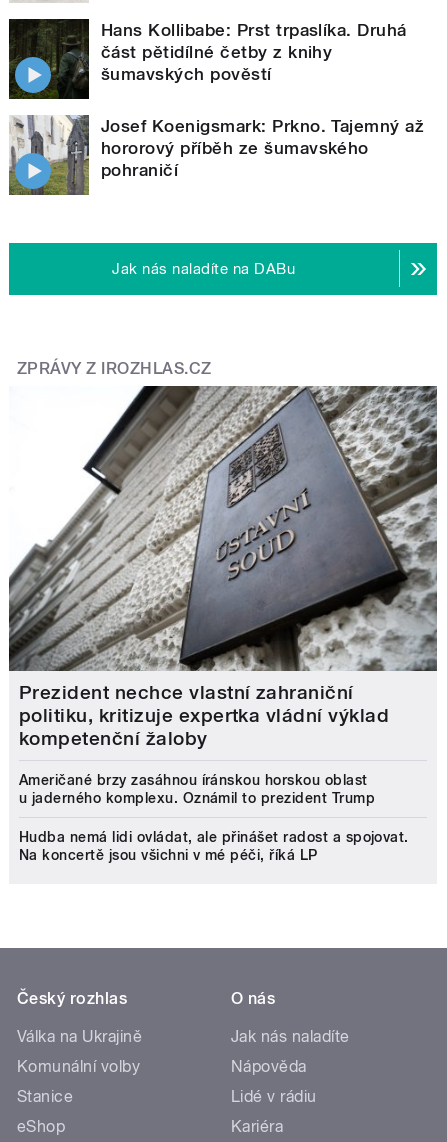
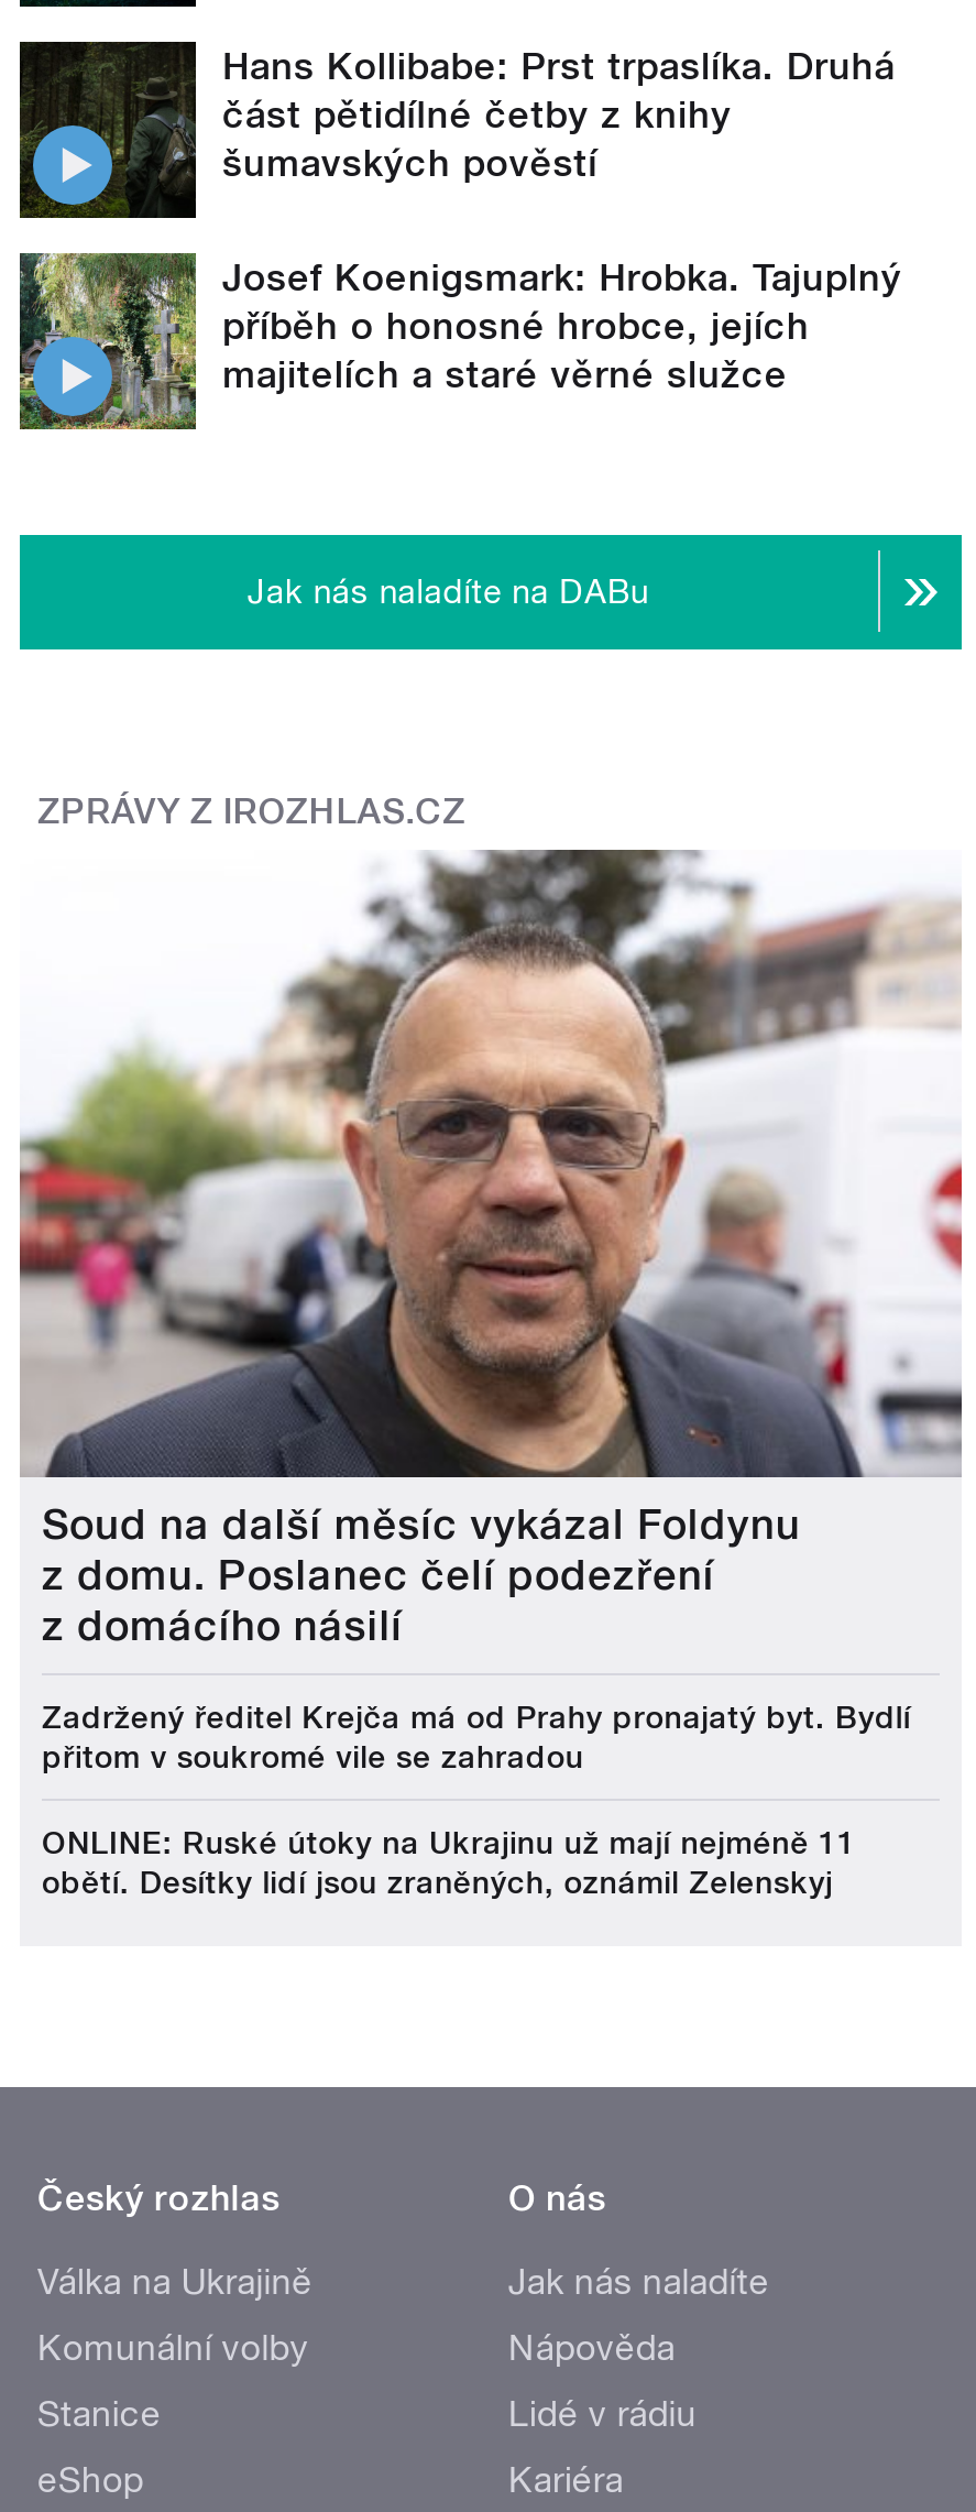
[9,115,424,195] [image] | Josef Koenigsmark: Prkno. Tajemný až | hororový příběh ze šumavského | pohraničí -> [18,251,902,429] [image] | Josef Koenigsmark: Hrobka. Tajuplný | příběh o honosné hrobce, jejích | majitelích a staré věrné služce
[9,385,438,750] [image] | Prezident nechce vlastní zahraniční | politiku, kritizuje expertka vládní výklad | kompetenční žaloby -> [18,850,964,1651] [image] | Soud na další měsíc vykázal Foldynu | z domu. Poslanec čelí podezření | z domácího násilí
[19,772,375,806] Američané brzy zasáhnou íránskou horskou oblast | u jaderného komplexu. Oznámil to prezident Trump -> [42,1700,911,1774] Zadržený ředitel Krejča má od Prahy pronajatý byt. Bydlí | přitom v soukromé vile se zahradou
[19,829,409,863] Hudba nemá lidi ovládat, ale přinášet radost a spojovat. | Na koncertě jsou všichni v mé péči, říká LP -> [42,1825,856,1900] ONLINE: Ruské útoky na Ukrajinu už mají nejméně 11 | obětí. Desítky lidí jsou zraněných, oznámil Zelenskyj

